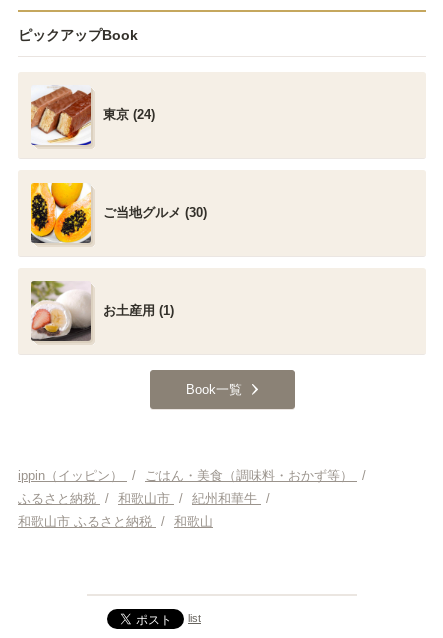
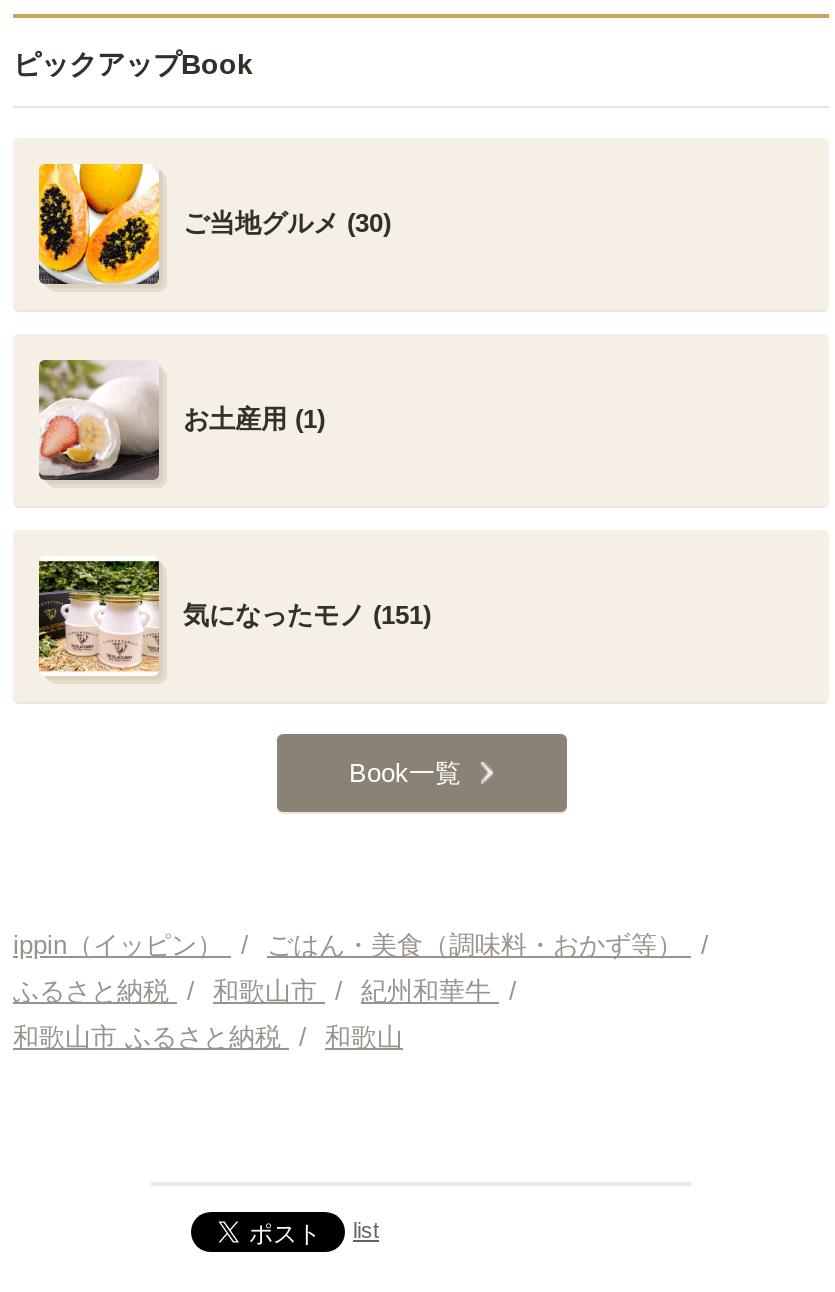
[31,85,155,145] [image] | 東京 (24) -> none
moved [29,181,207,318] -> [35,160,391,434]: [image] | ご当地グルメ (30) | お土産用 (1)
none -> [37,558,431,676] [image] | 気になったモノ (151)

